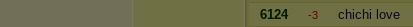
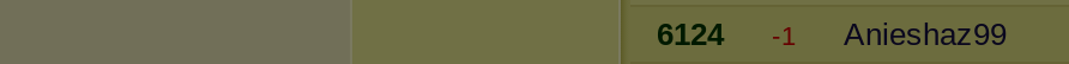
[308,7,400,22] -3 | chichi love -> [772,17,1007,52] -1 | Anieshaz99

